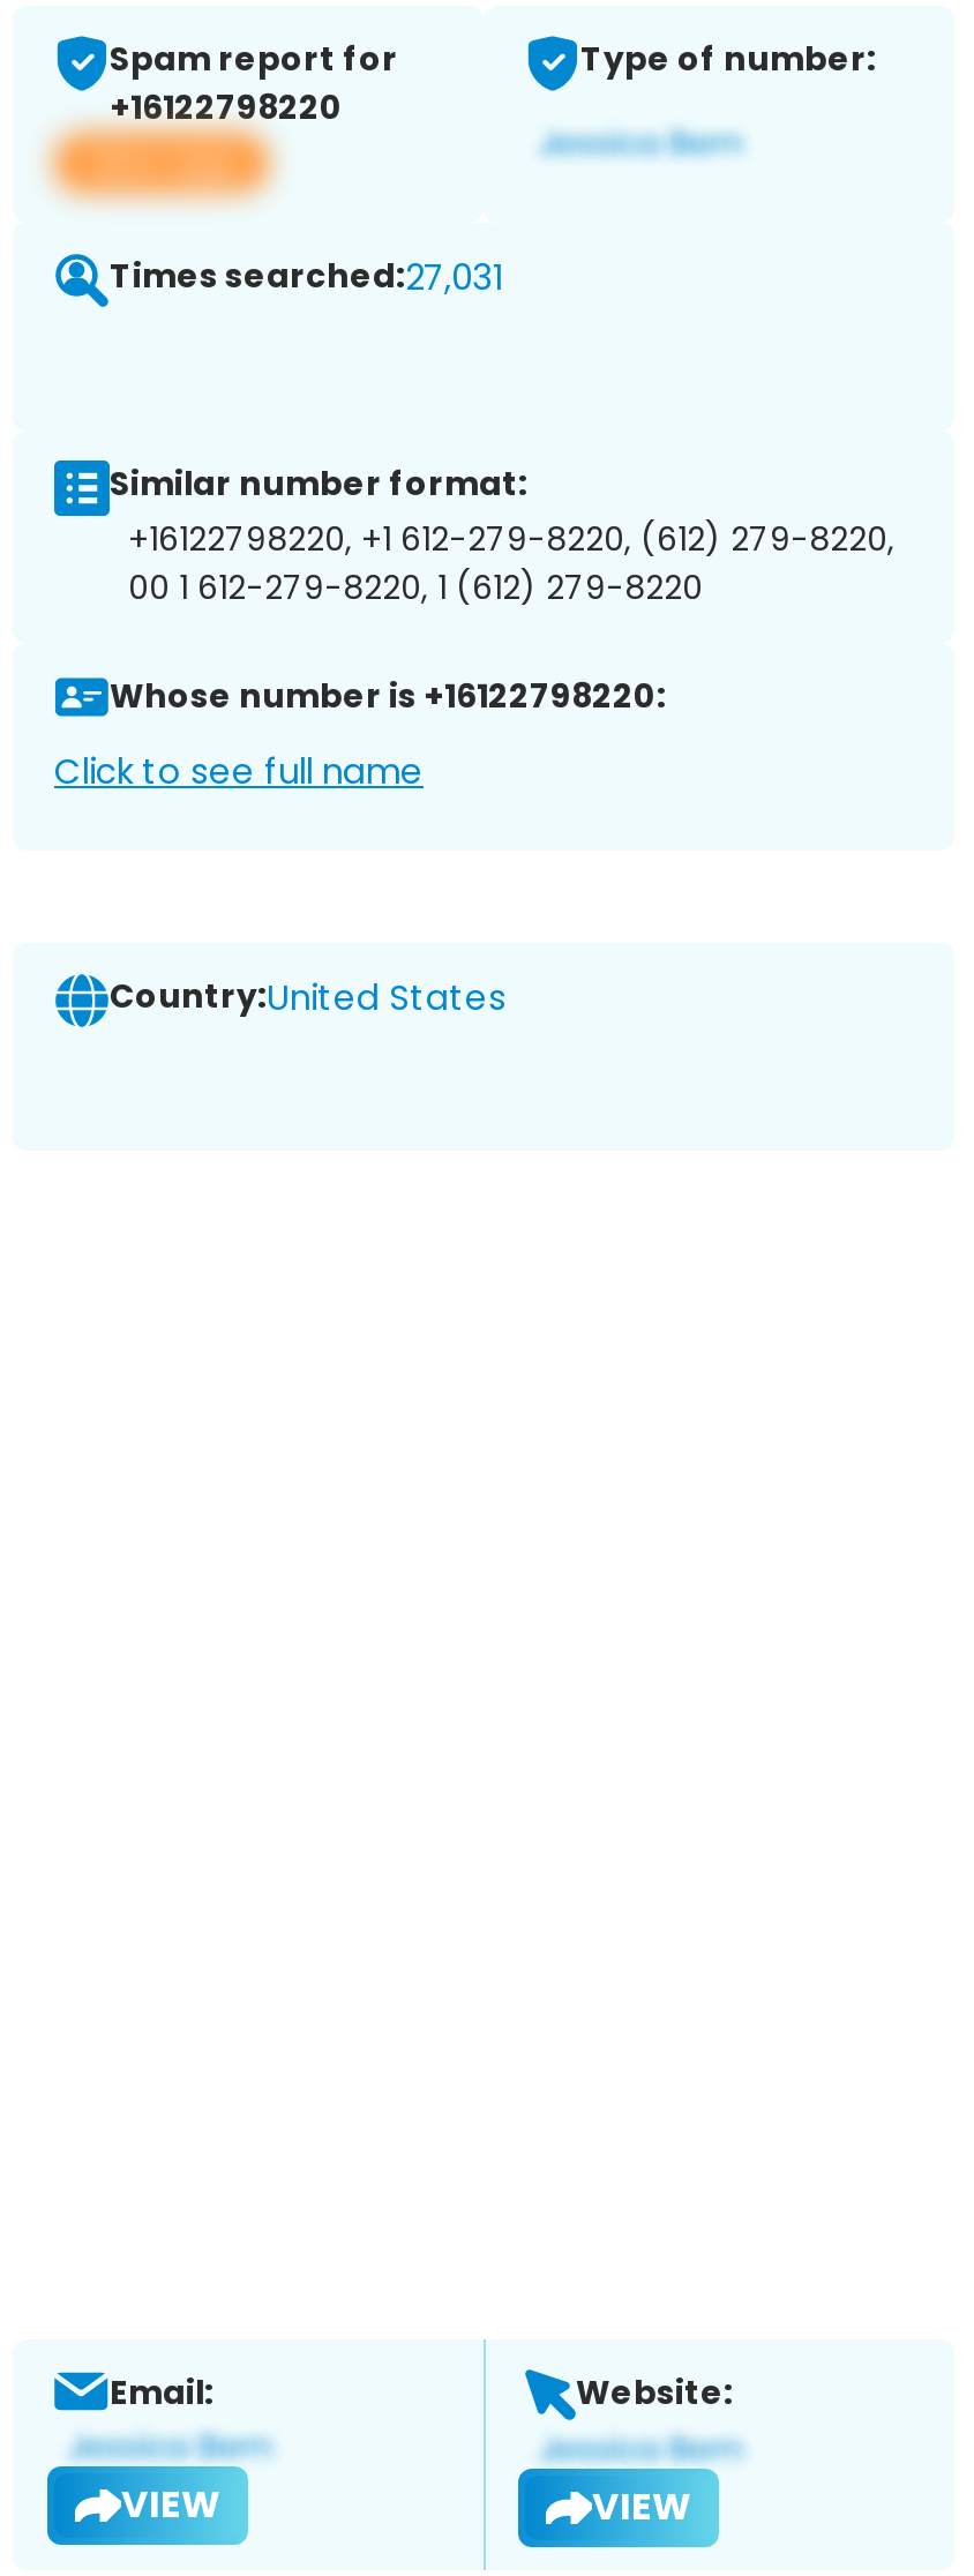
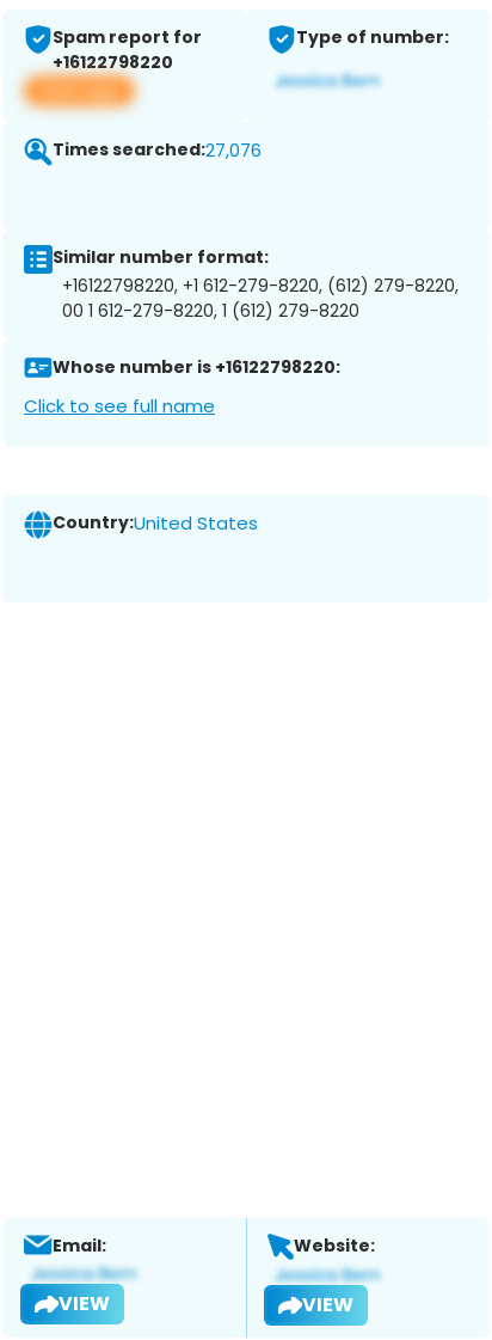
[110,253,504,301] Times searched:27,031 -> [53,138,262,163] Times searched:27,076

